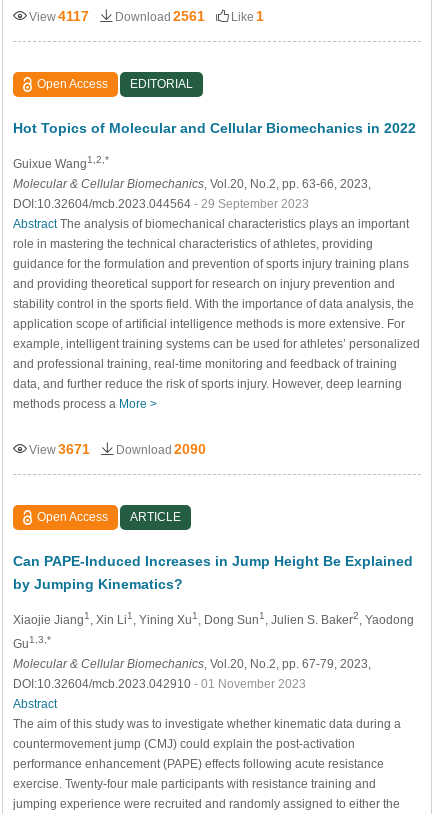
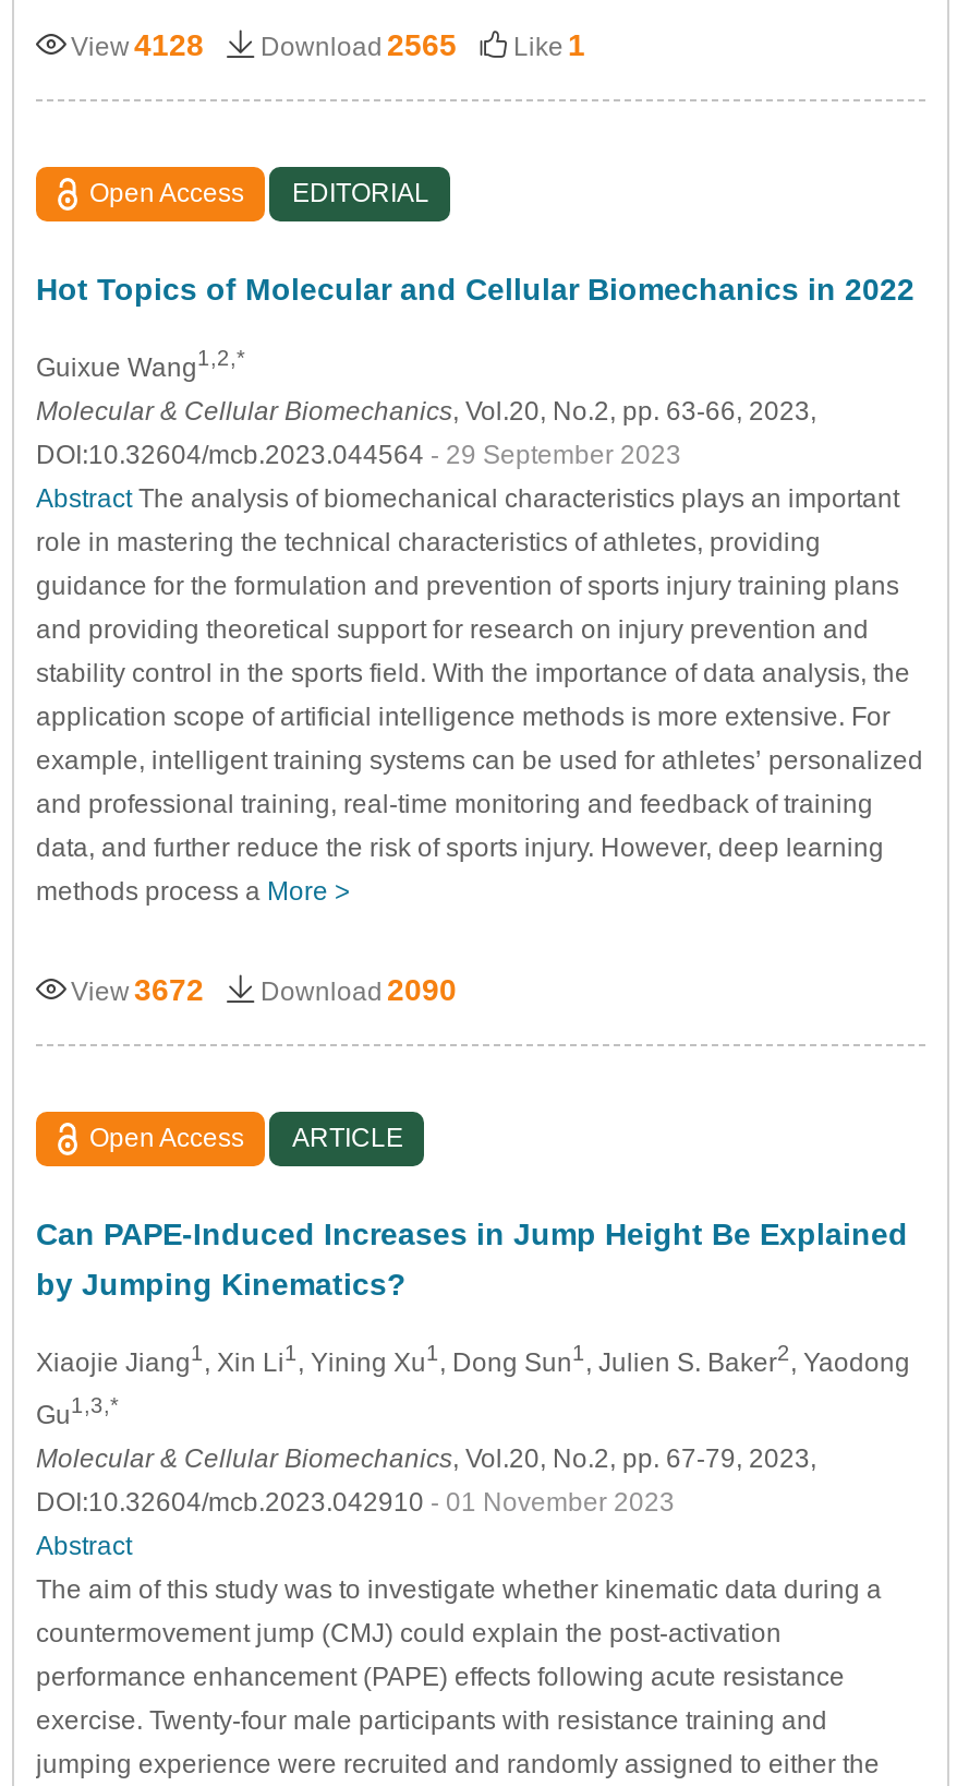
[29,8,89,24] View 4117 -> [71,27,204,62] View 4128
[115,8,205,24] Download 2561 -> [261,27,457,62] Download 2565
[29,441,206,457] View 3671 Download 2090 -> [71,972,457,1007] View 3672 Download 2090

